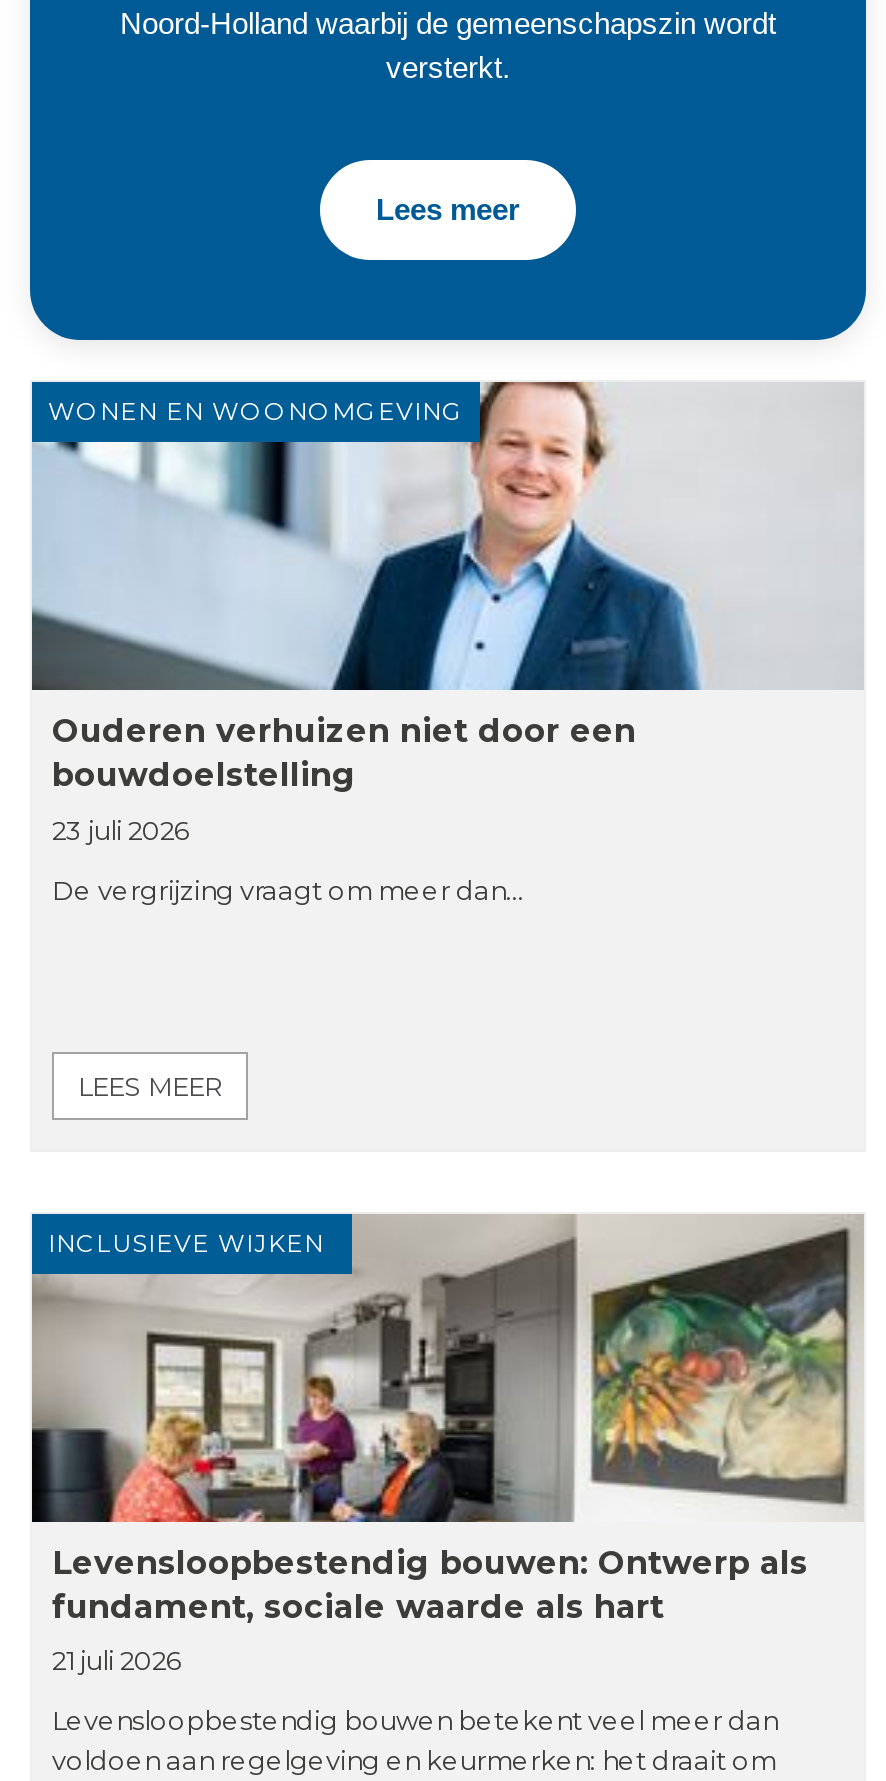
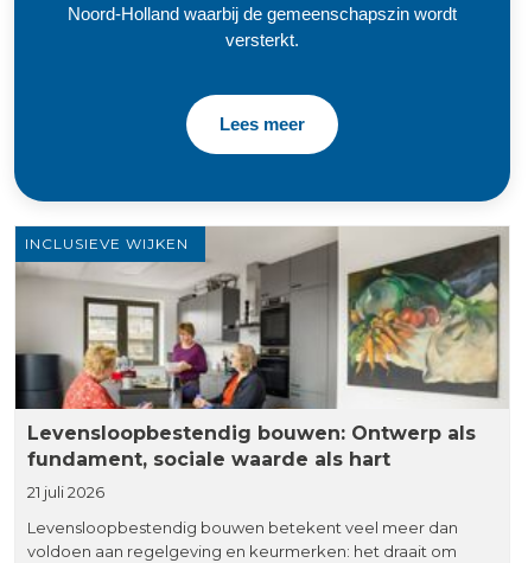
[30,380,860,692] [image] | WONEN EN WOONOMGEVING -> none
[52,712,636,905] Ouderen verhuizen niet door een | bouwdoelstelling | 23 juli 2026 | De vergrijzing vraagt om meer dan… -> none
[78,1069,222,1101] LEES MEER -> none

